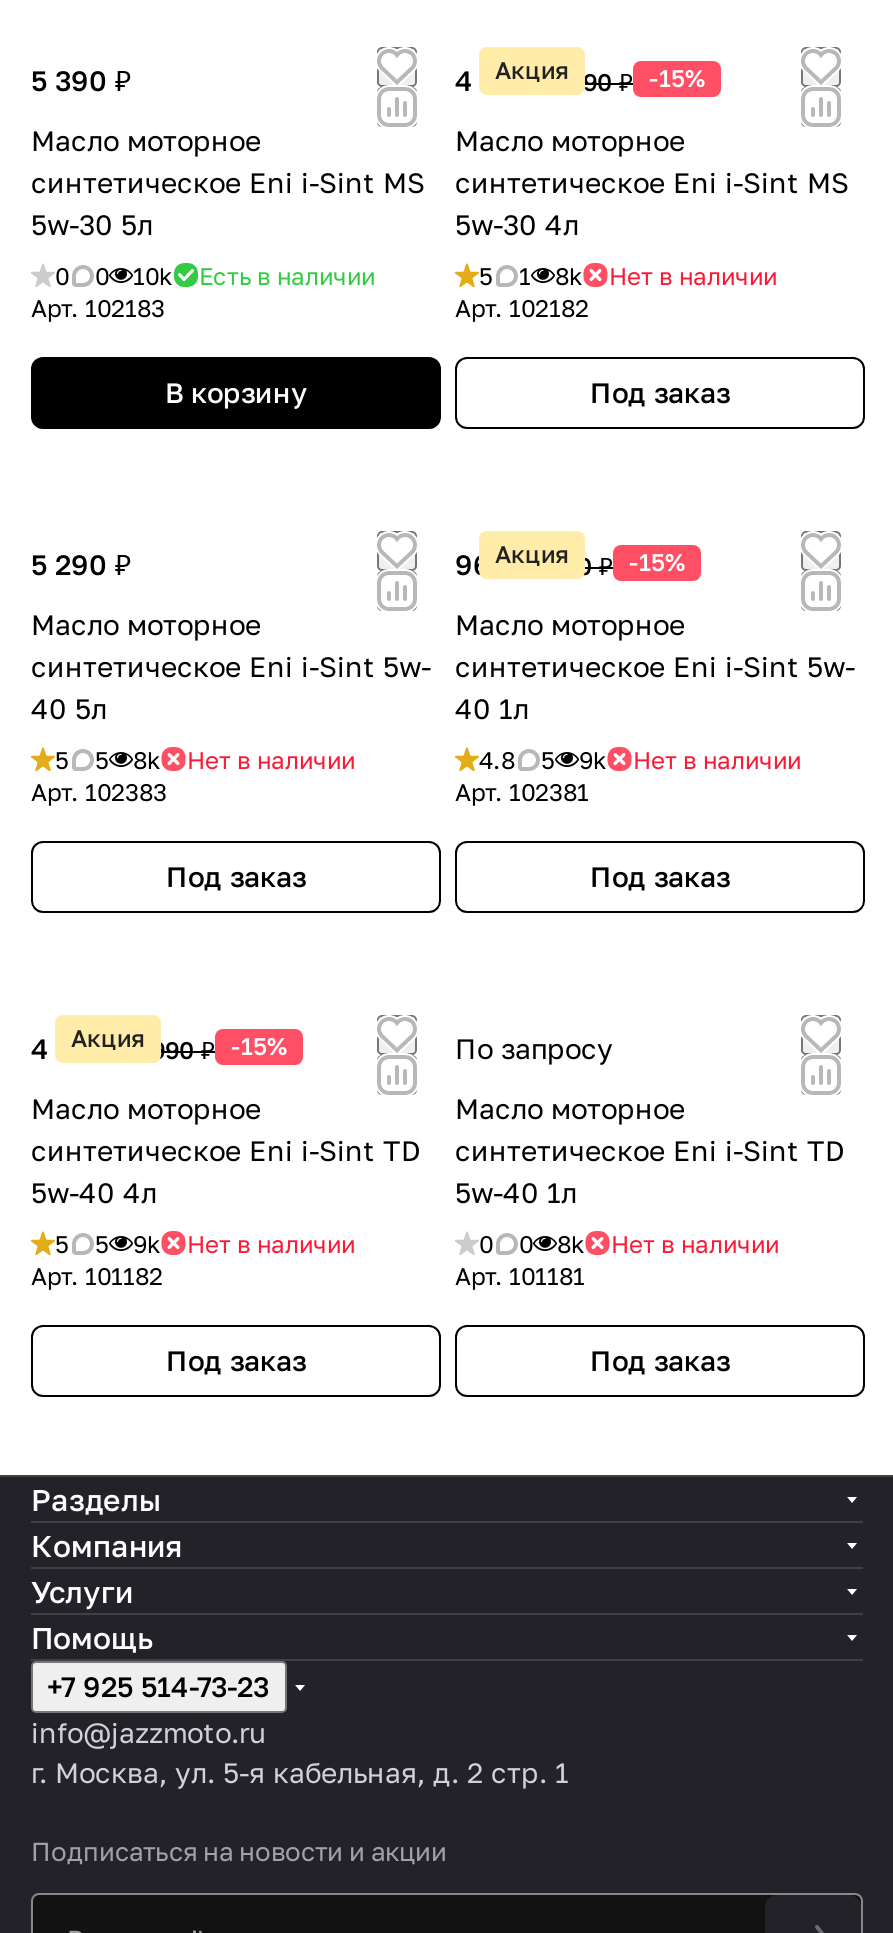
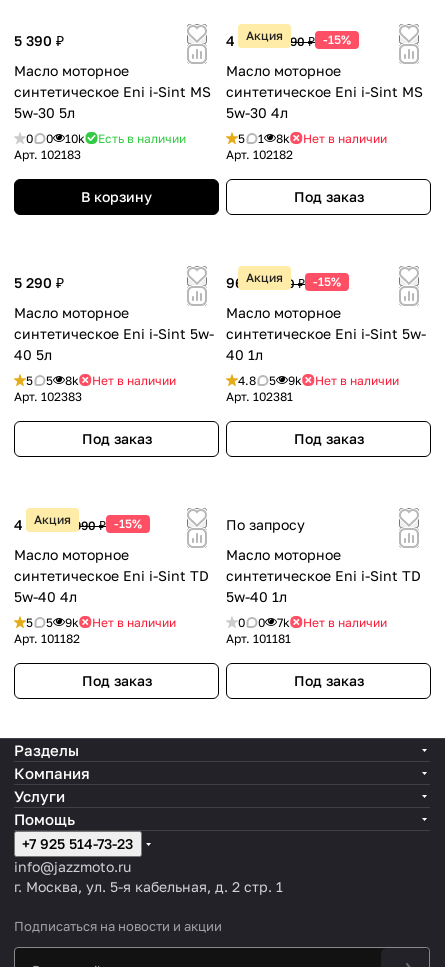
[479,1229,779,1259] 0 0 8k Нет в наличии -> [238,615,387,630] 0 0 7k Нет в наличии

